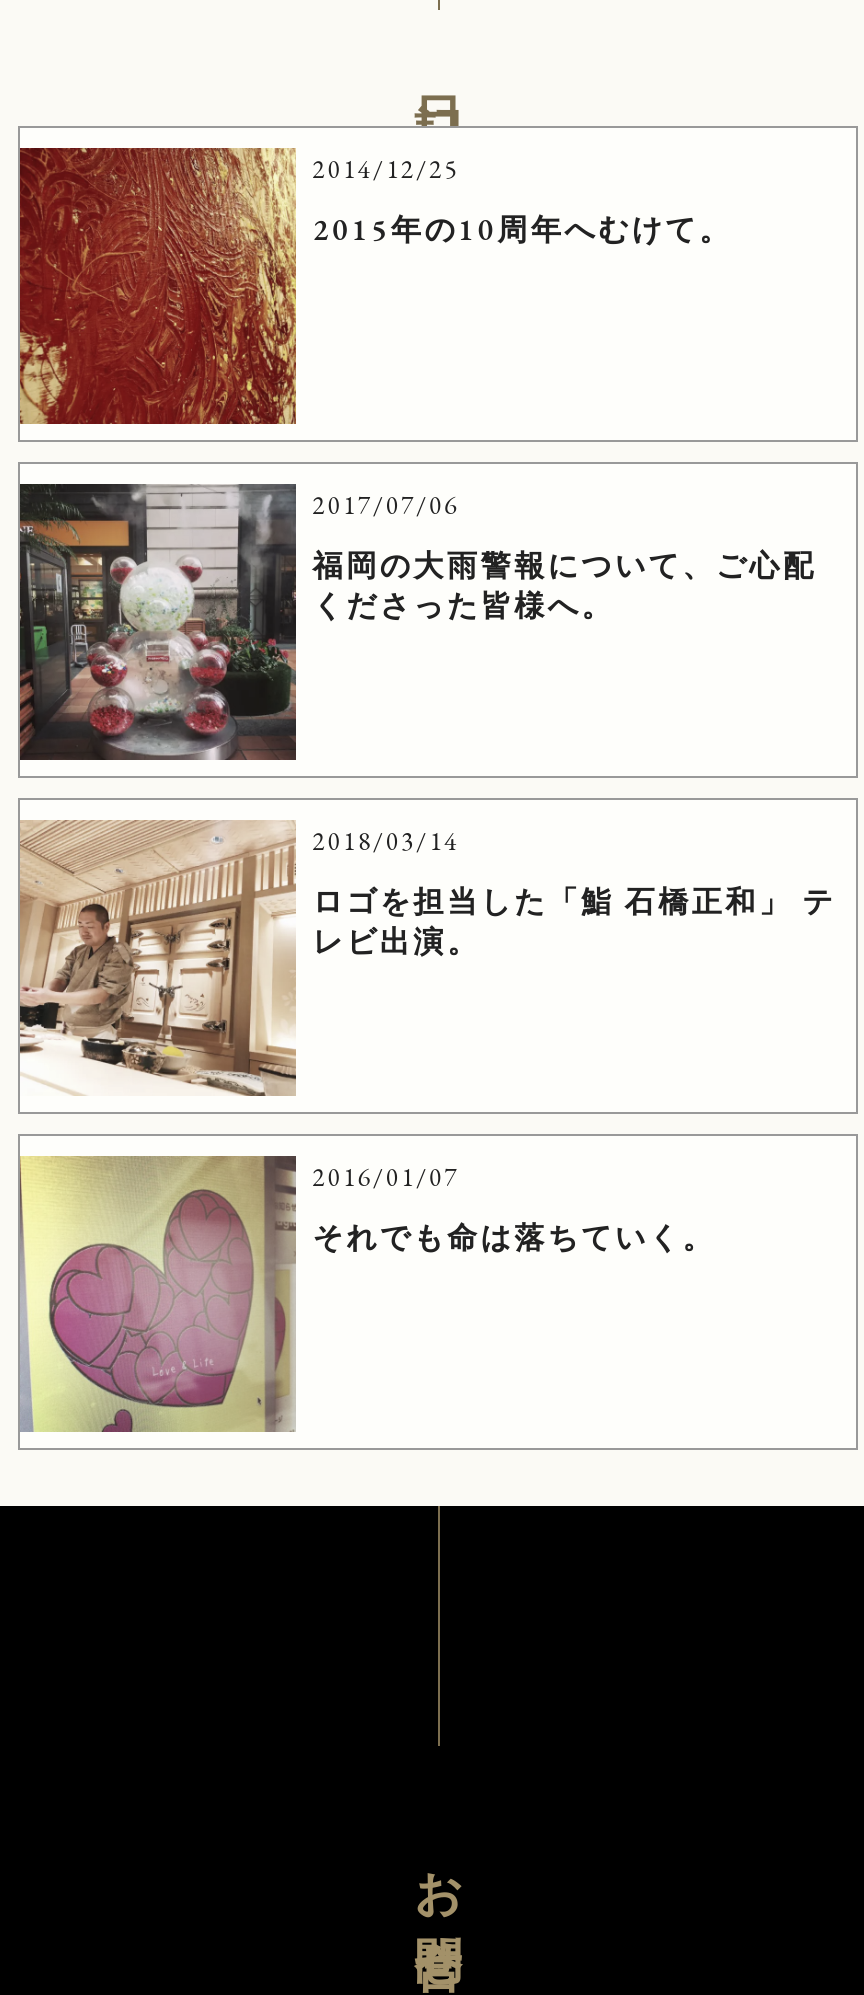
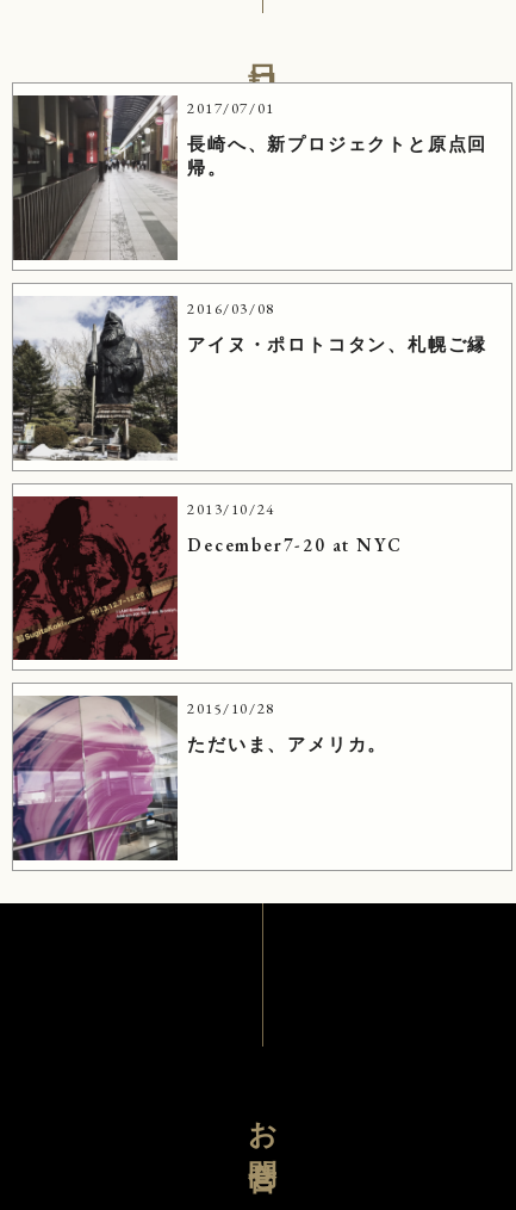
[18,146,459,426] [image] | 2014/12/25 -> [12,94,275,261] [image] | 2017/07/01
[313,211,733,249] 2015年の10周年へむけて。 -> [187,133,488,179] 長崎へ、新プロジェクトと原点回 | 帰。
[18,482,459,762] [image] | 2017/07/06 -> [12,296,275,461] [image] | 2016/03/08
[313,547,817,625] 福岡の大雨警報について、ご心配 | くださった皆様へ。 -> [187,333,488,356] アイヌ・ポロトコタン、札幌ご縁
[18,820,459,1098] [image] | 2018/03/14 -> [12,496,275,661] [image] | 2013/10/24
[313,883,836,961] ロゴを担当した「鮨 石橋正和」 テ | レビ出演。 -> [187,534,402,556] December7-20 at NYC
[18,1156,459,1432] [image] | 2016/01/07 -> [13,694,275,862] [image] | 2015/10/28
[313,1219,716,1257] それでも命は落ちていく。 -> [187,733,388,755] ただいま、アメリカ。

